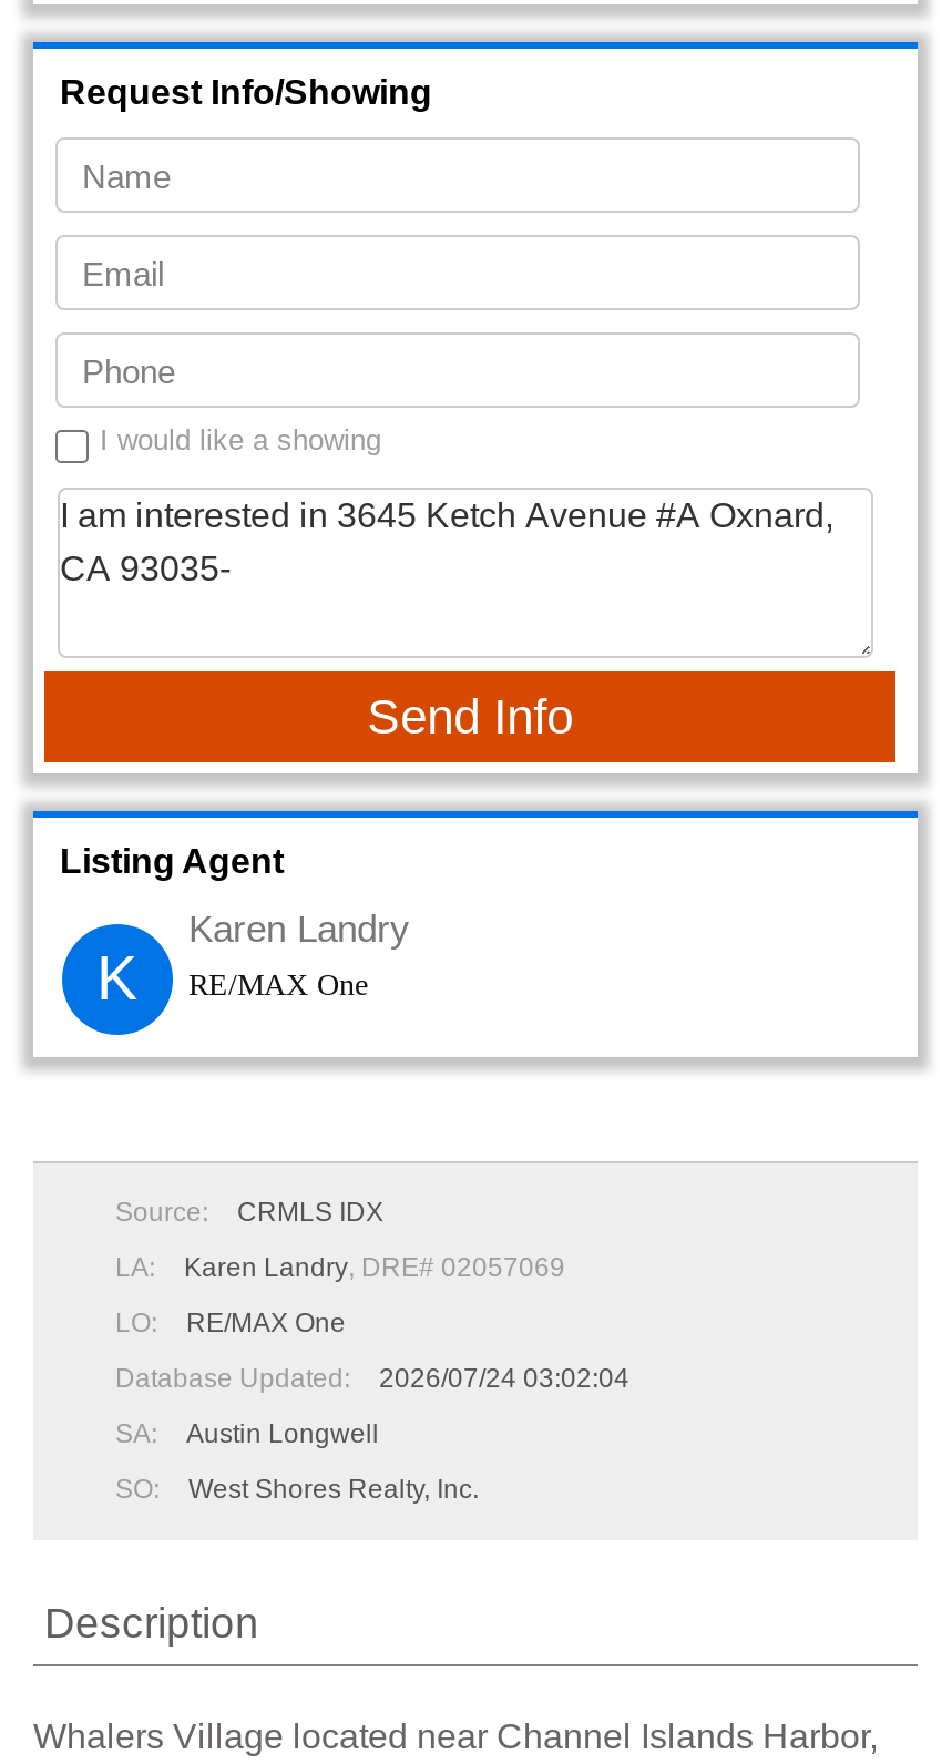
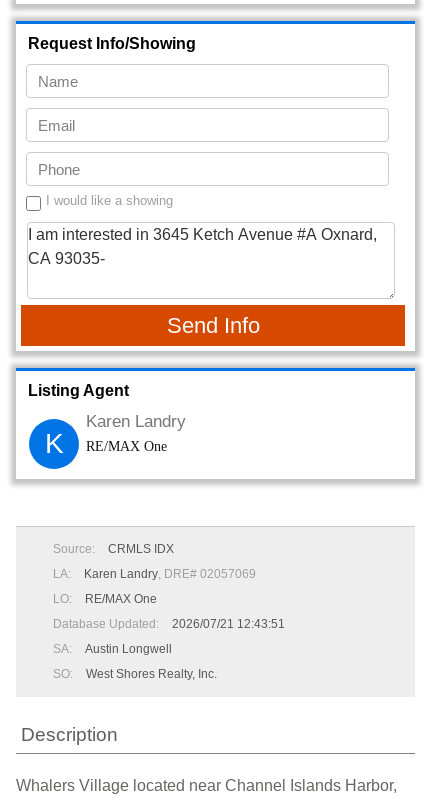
[115,1363,629,1394] Database Updated: 2026/07/24 03:02:04 -> [53,617,285,631] Database Updated: 2026/07/21 12:43:51

